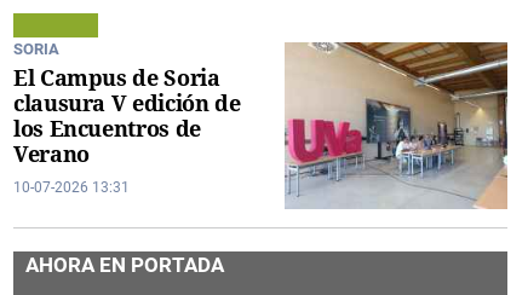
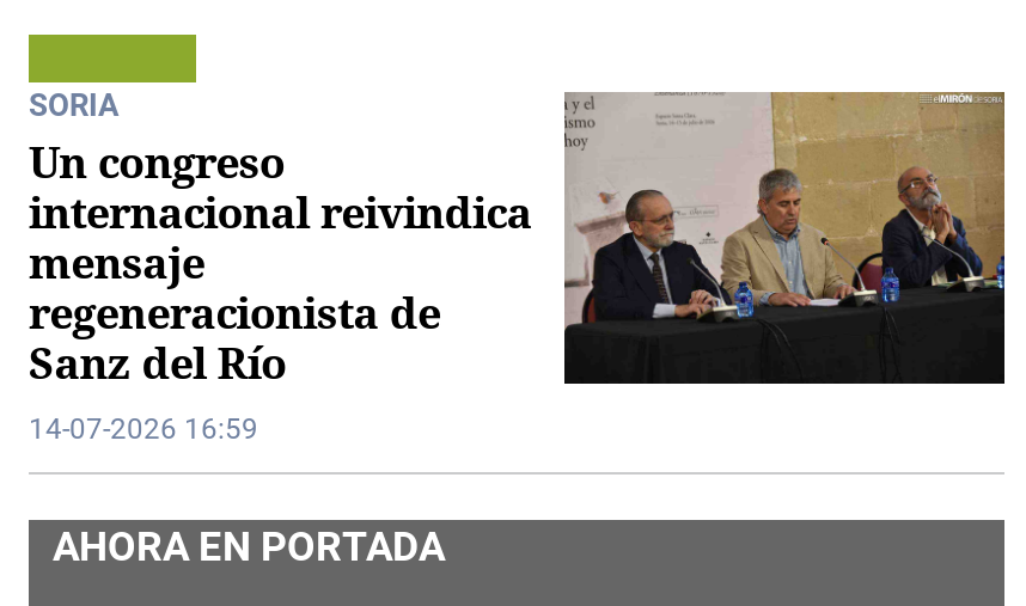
[13,41,509,210] [image] | El Campus de Soria | clausura V edición de | los Encuentros de | Verano -> [29,92,1007,422] [image] | Un congreso | internacional reivindica | mensaje | regeneracionista de | Sanz del Río
[13,179,130,196] 10-07-2026 13:31 -> [29,412,258,446] 14-07-2026 16:59

